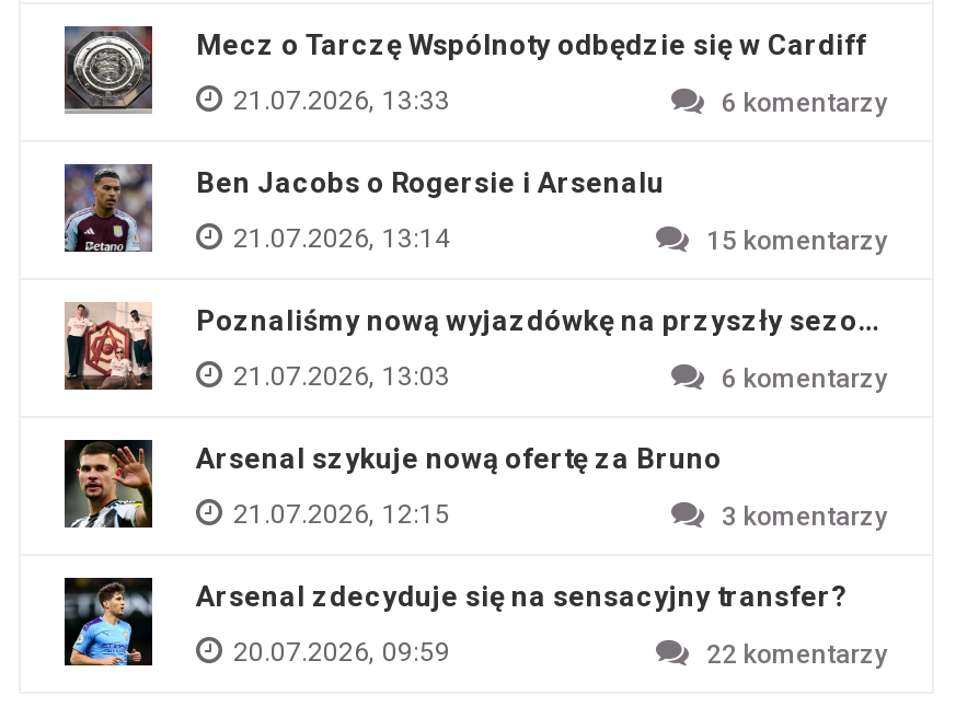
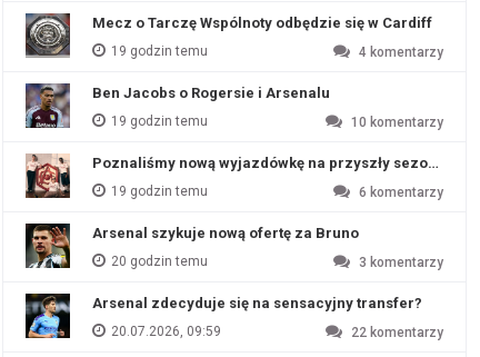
[227,85,888,118] 21.07.2026, 13:33 | 6 komentarzy -> [108,43,443,60] 19 godzin temu | 4 komentarzy
[227,223,888,256] 21.07.2026, 13:14 | 15 komentarzy -> [108,113,443,130] 19 godzin temu | 10 komentarzy
[227,361,450,392] 21.07.2026, 13:03 -> [108,184,208,199] 19 godzin temu
[227,499,450,530] 21.07.2026, 12:15 -> [108,254,208,269] 20 godzin temu

